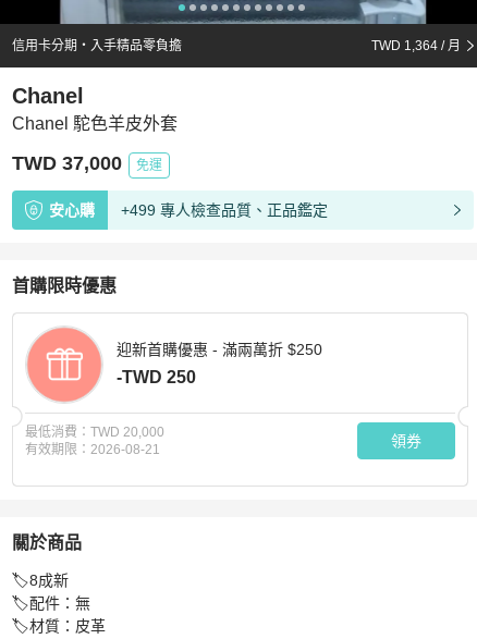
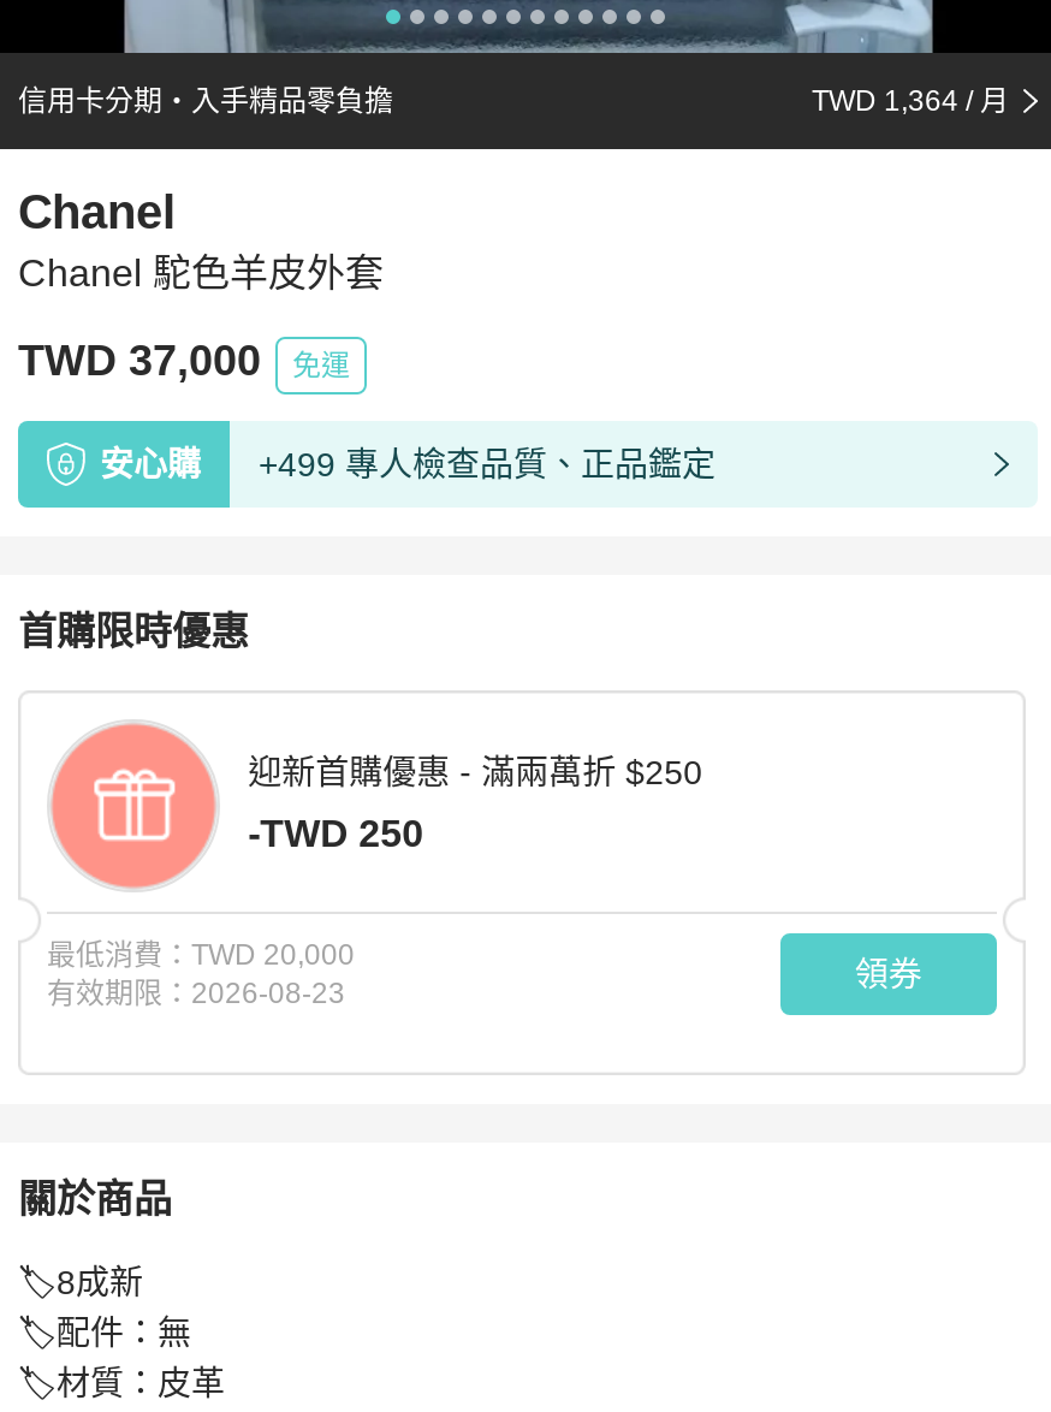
[25,442,160,457] 有效期限：2026-08-21 -> [47,976,345,1010] 有效期限：2026-08-23

